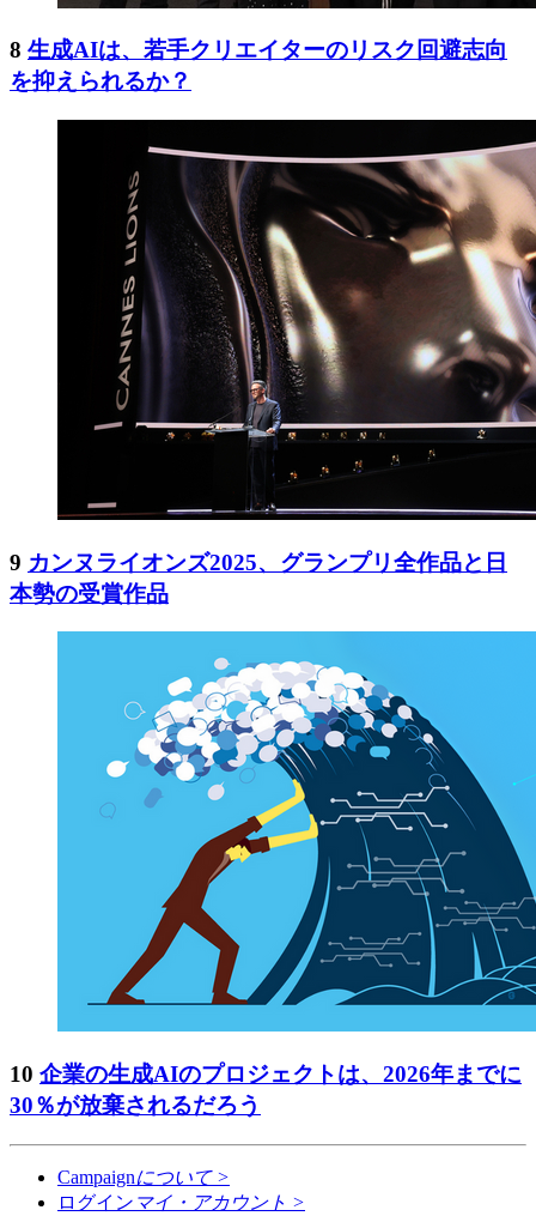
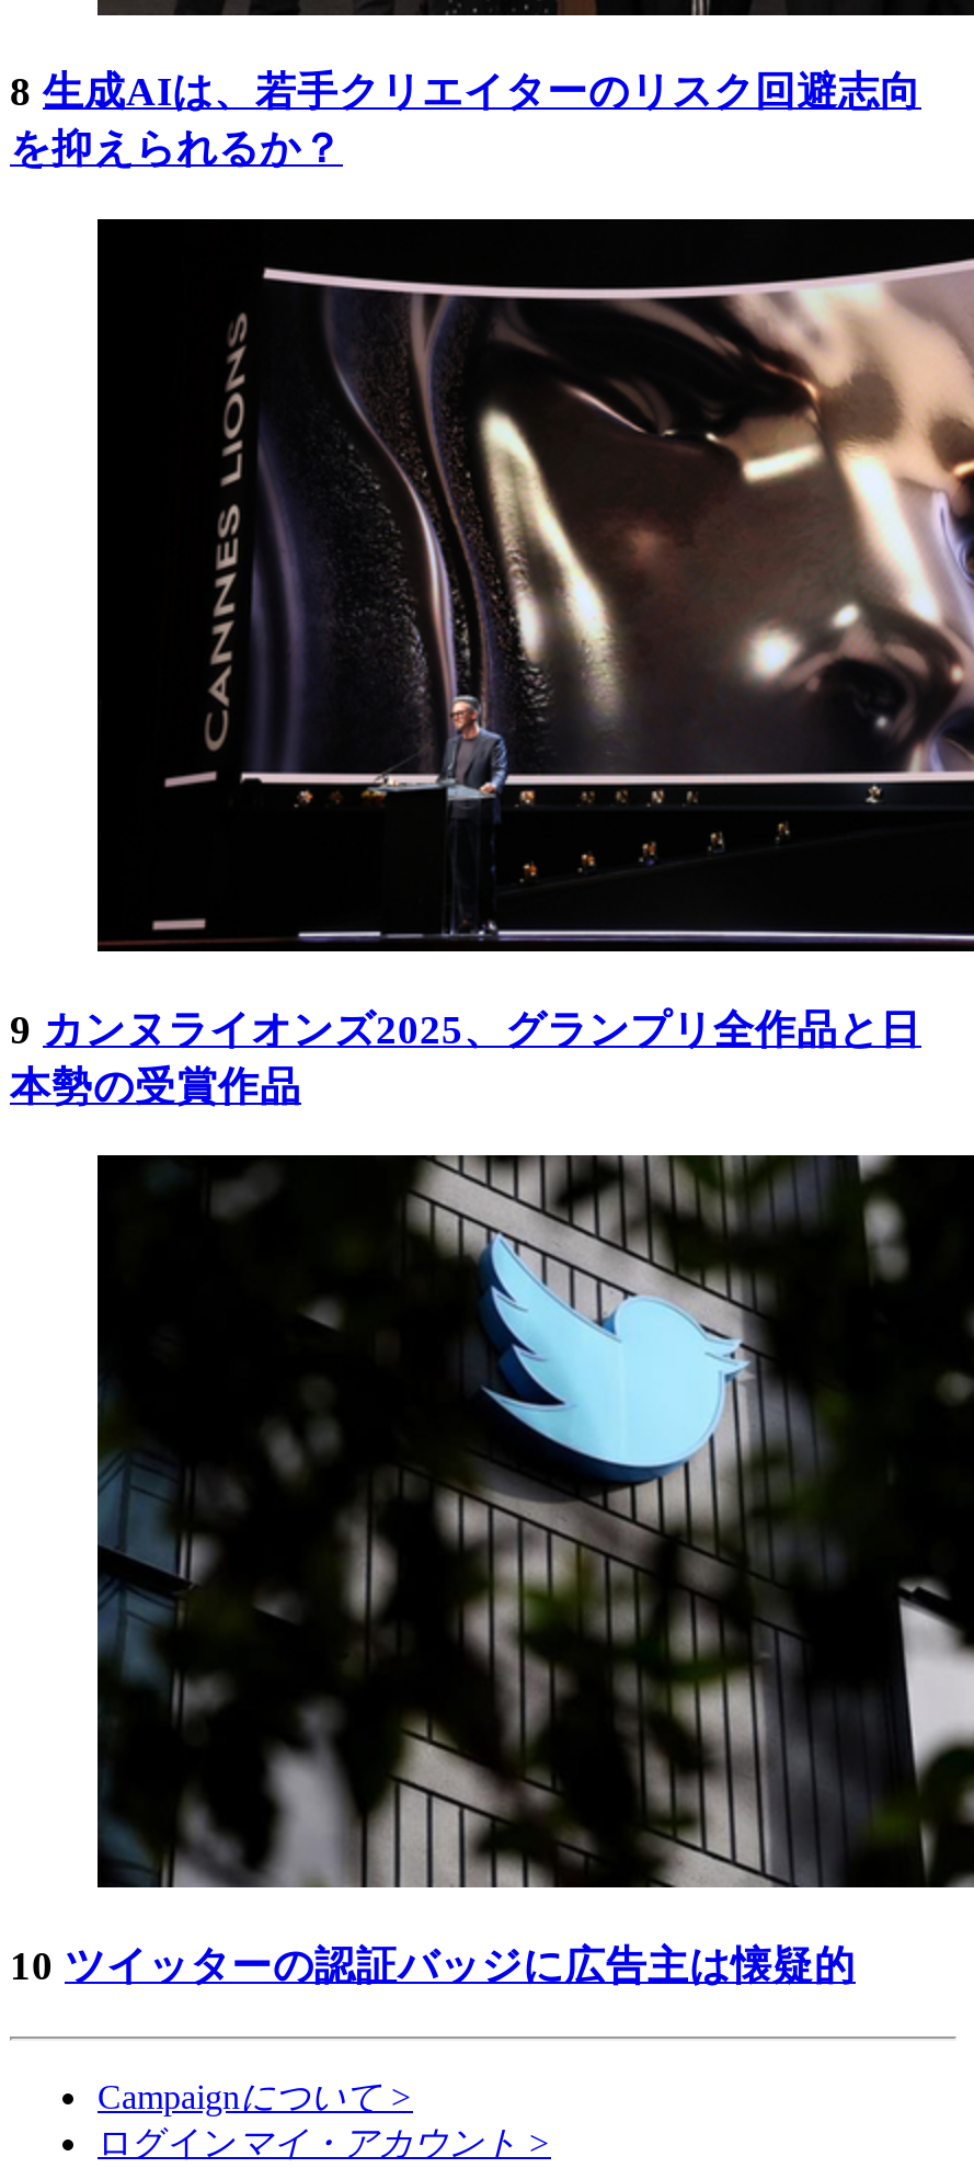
[10,630,532,1118] [image] | 10 企業の生成AIのプロジェクトは、2026年までに | 30％が放棄されるだろう -> [10,1153,967,1989] [image] | 10 ツイッターの認証バッジに広告主は懐疑的

